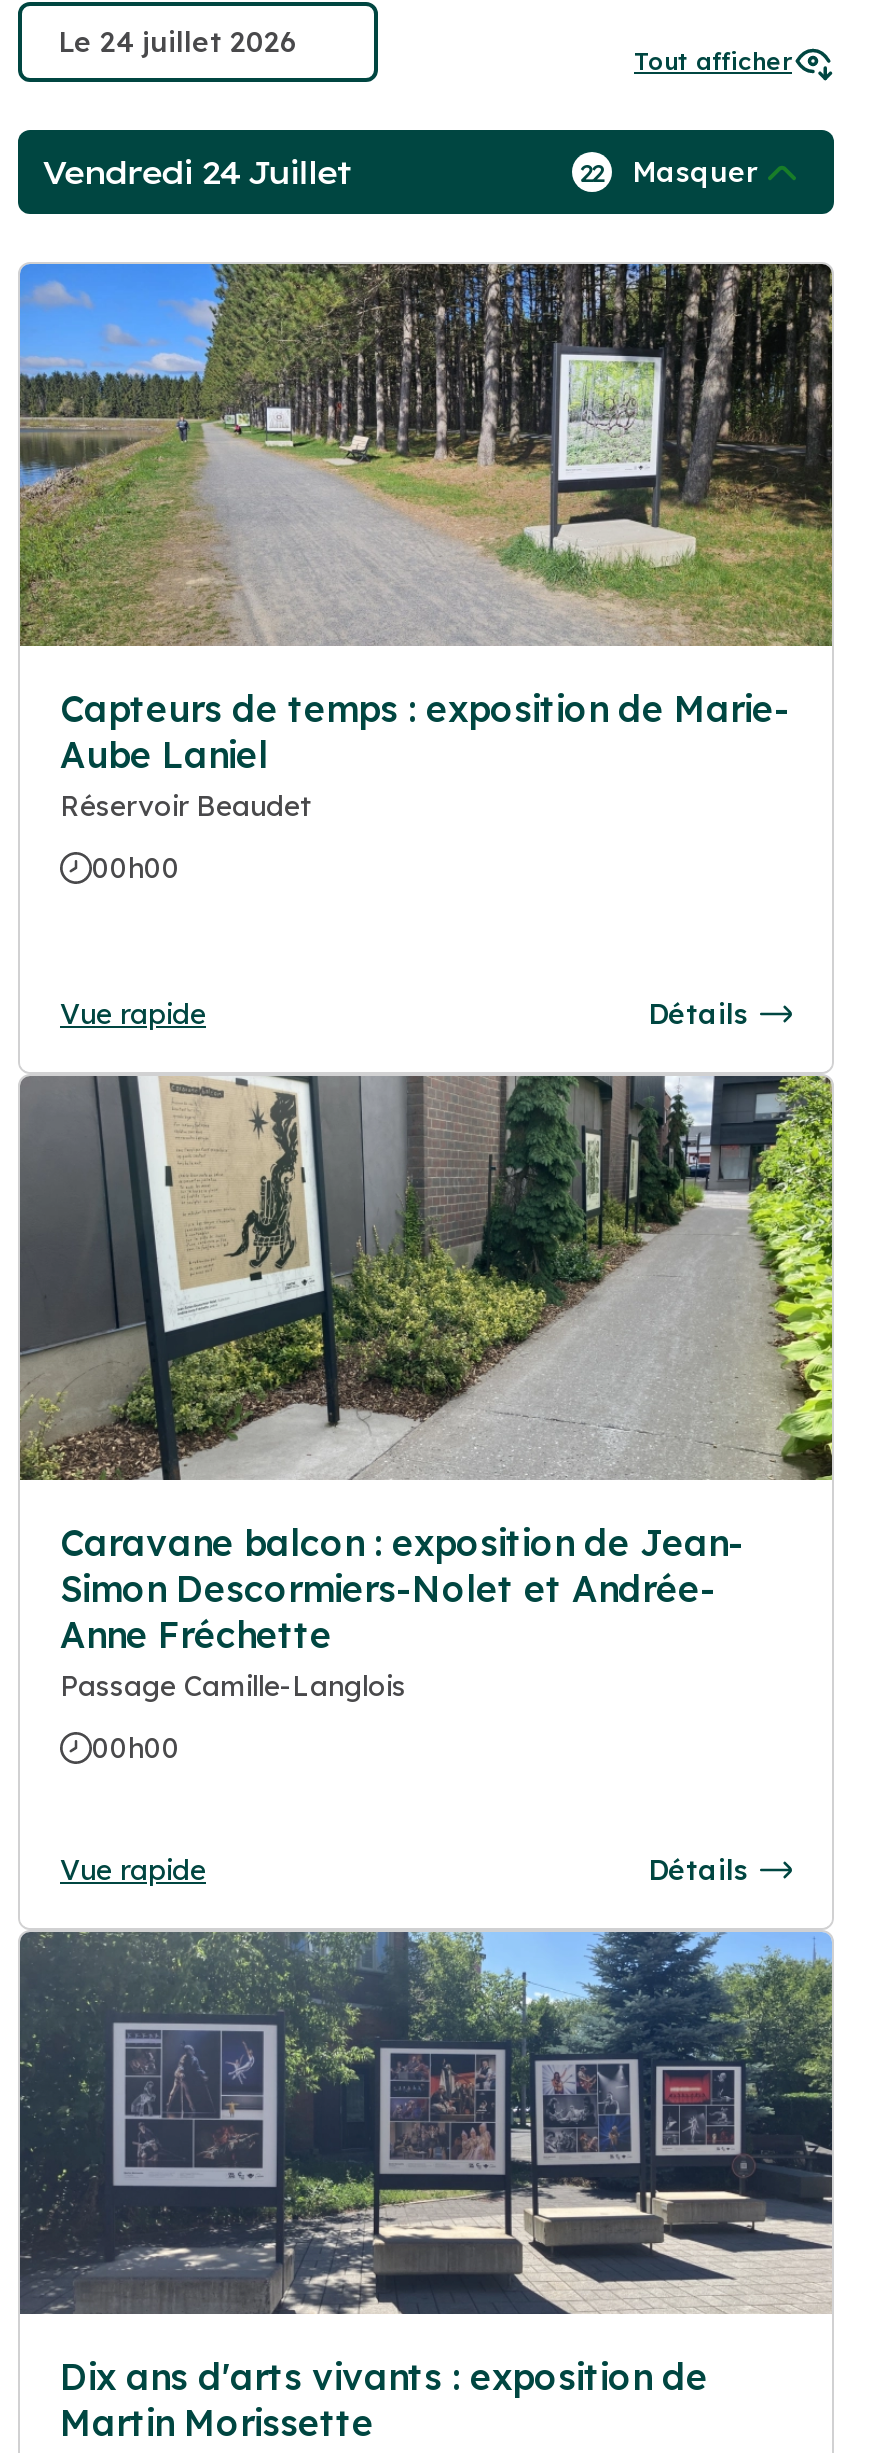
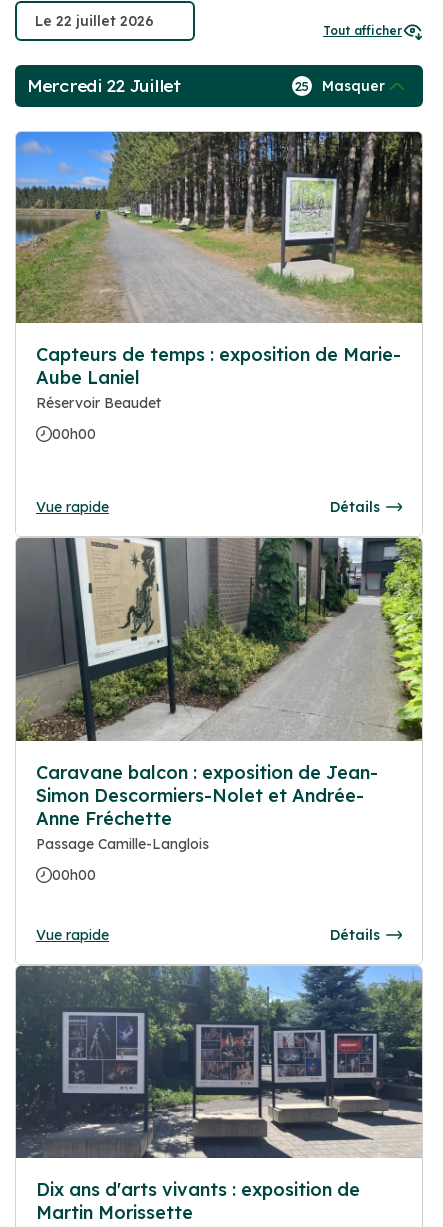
[42,152,351,192] Vendredi 24 Juillet -> [27,76,181,96] Mercredi 22 Juillet
[580,154,758,190] 22 Masquer -> [295,77,385,95] 25 Masquer

